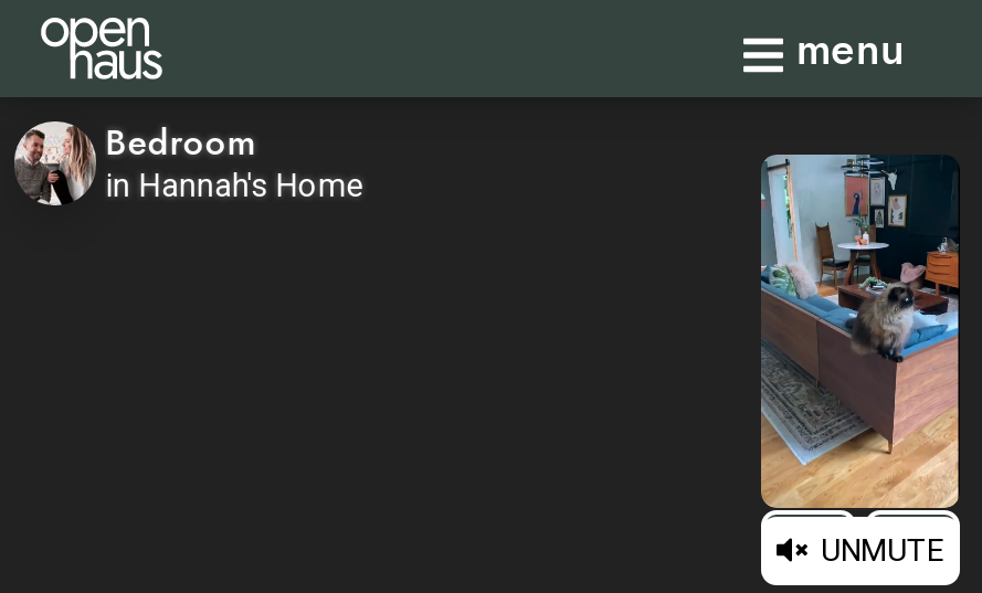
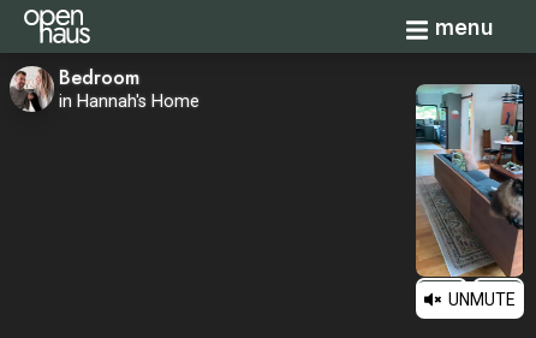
[761,155,960,510] [image] -> [415,83,524,278] [image]

